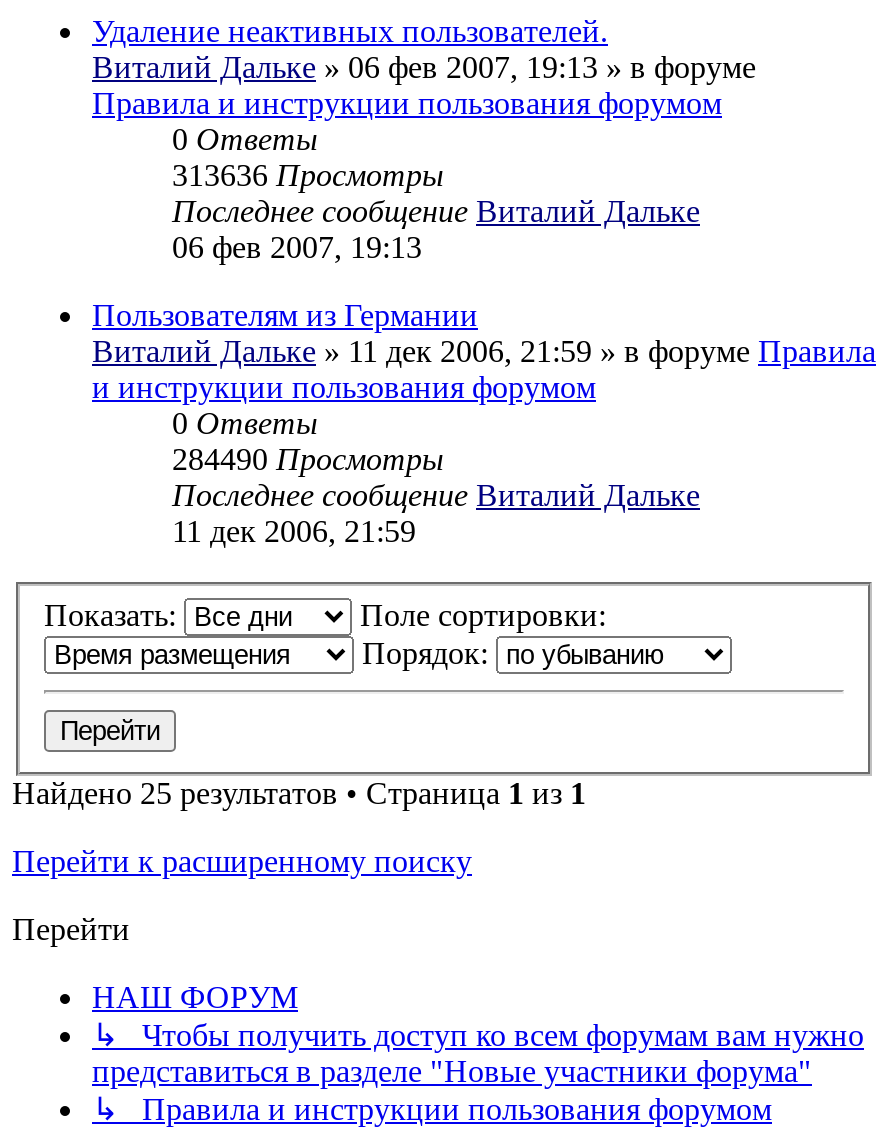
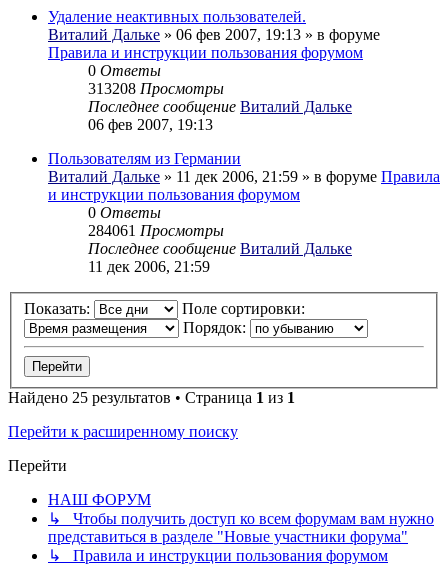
[172,159,444,193] 313636 Просмотры -> [88,80,224,97] 313208 Просмотры
[172,443,444,477] 284490 Просмотры -> [88,222,224,239] 284061 Просмотры

